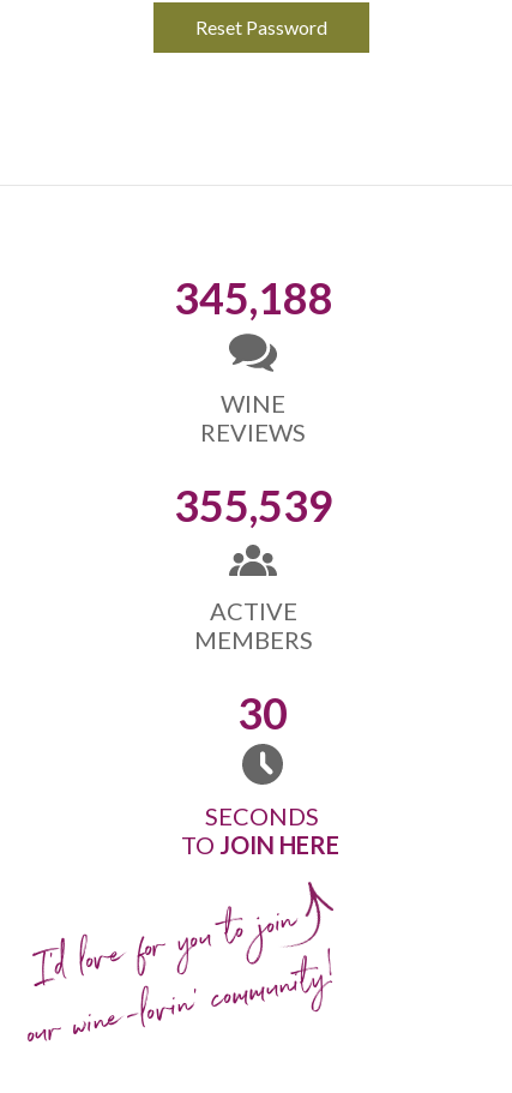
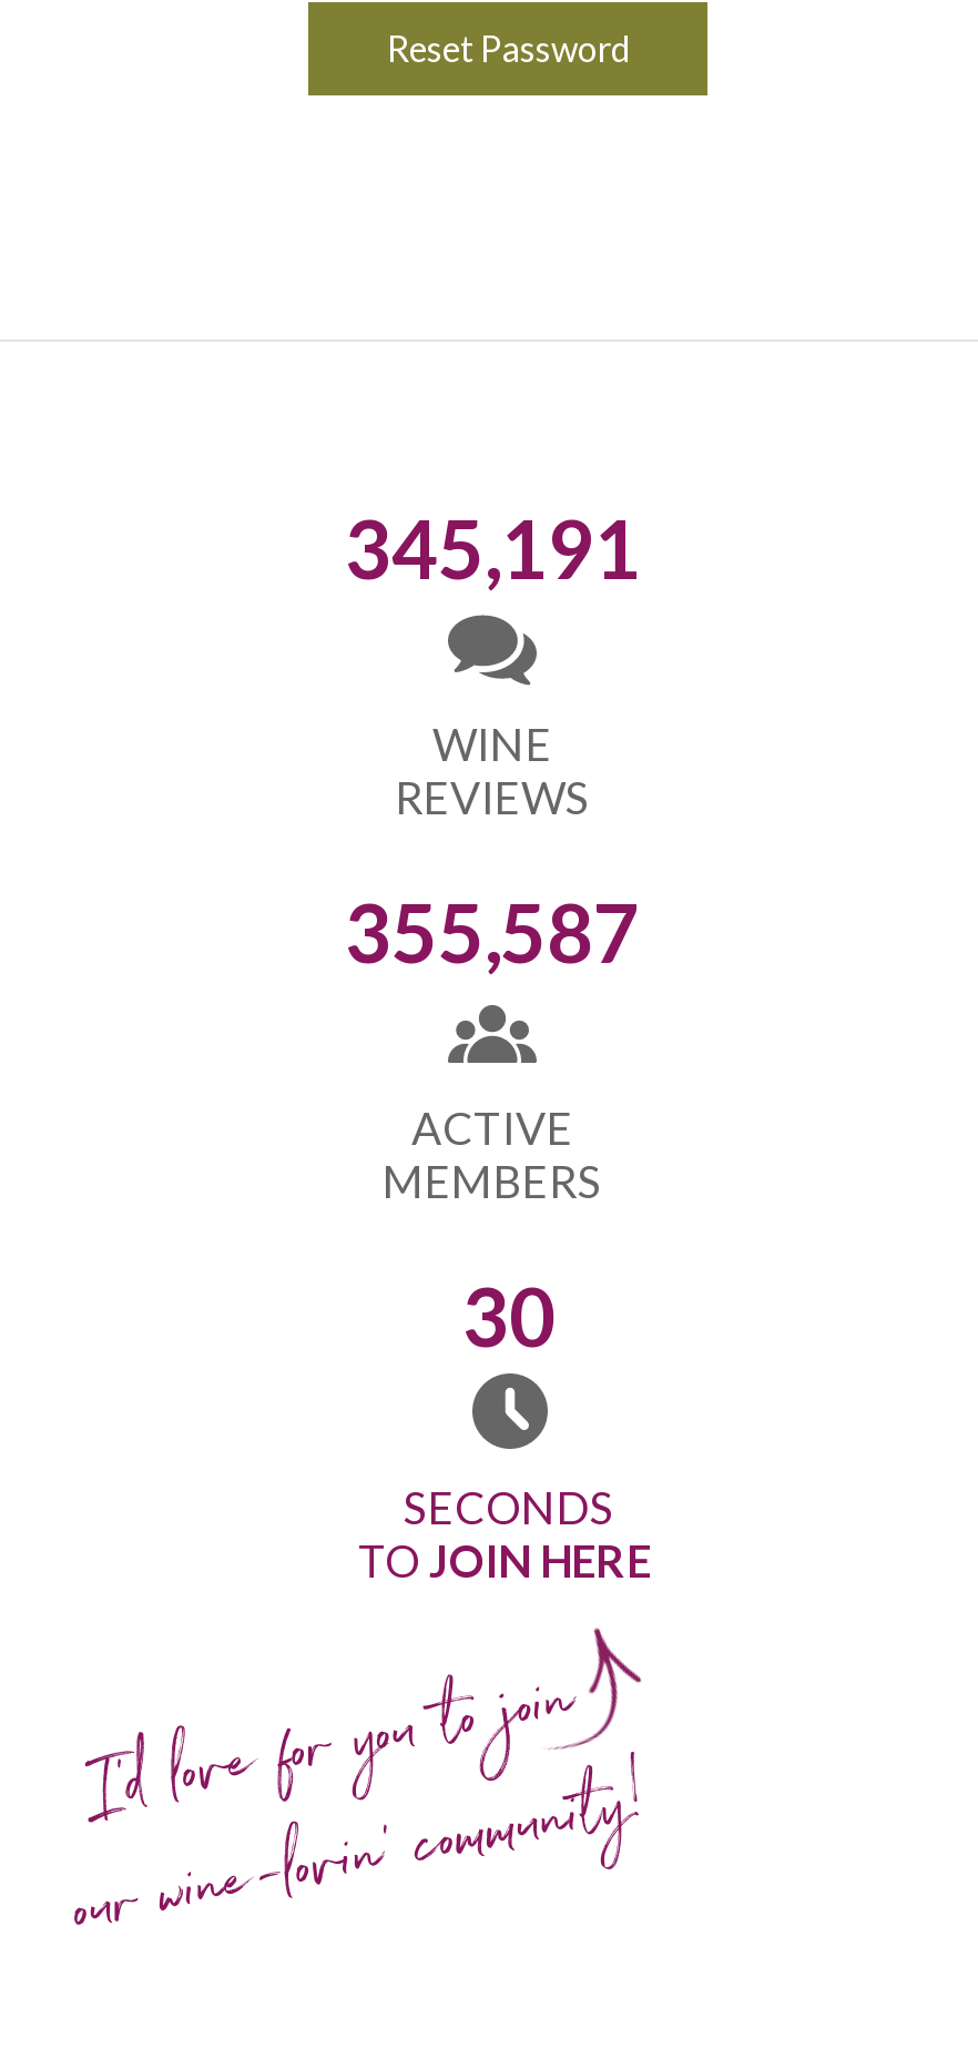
[173,271,333,324] 345,188 -> [345,499,640,597] 345,191
[173,479,333,532] 355,539 -> [345,883,640,981] 355,587

